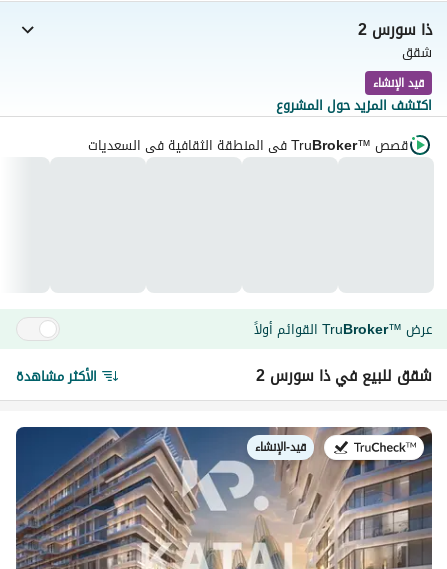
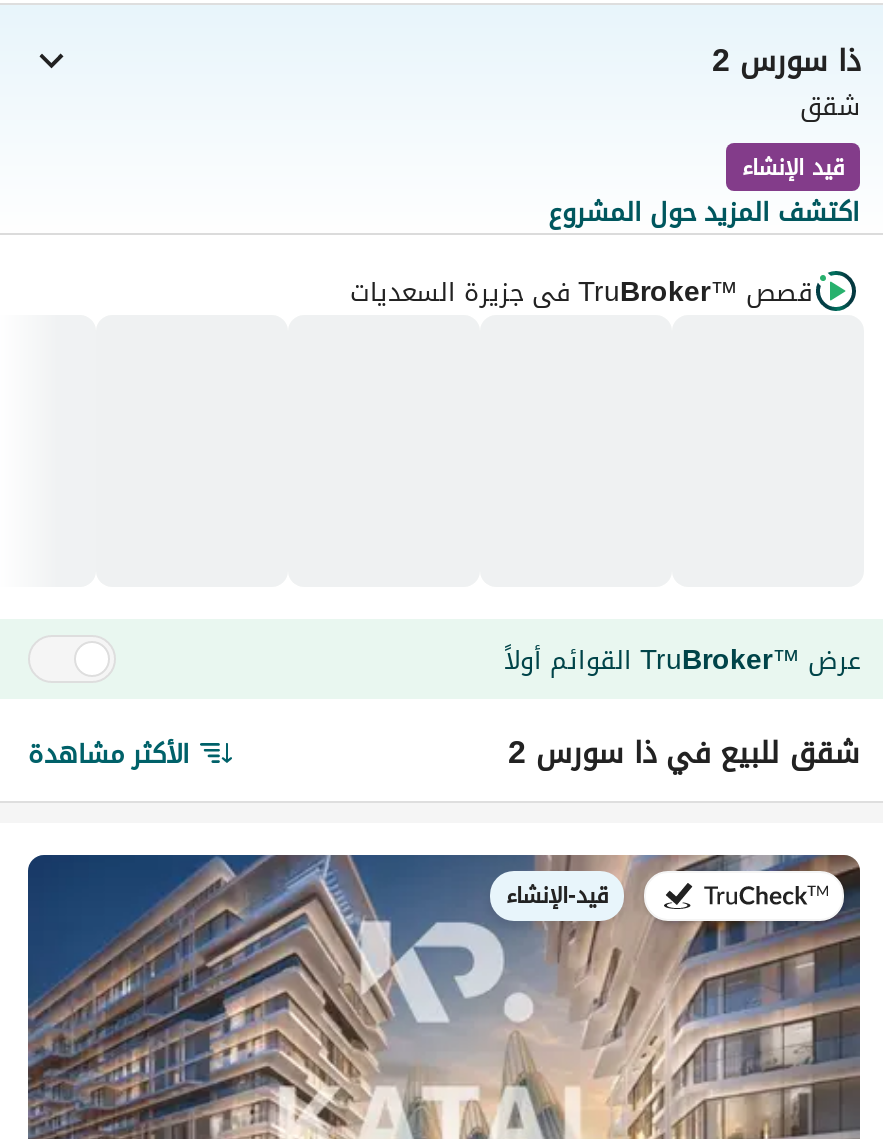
[88,131,371,158] TruBroker™في المنطقة الثقافية في السعديات -> [350,264,738,318] TruBroker™في جزيرة السعديات

